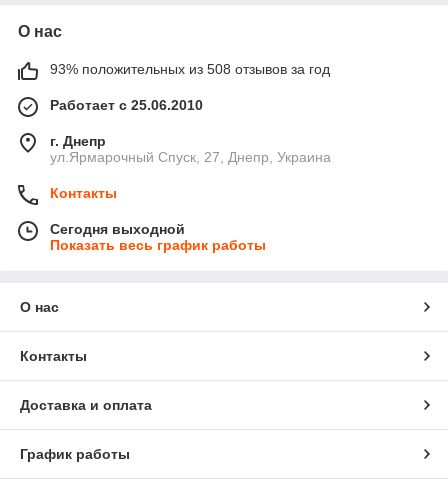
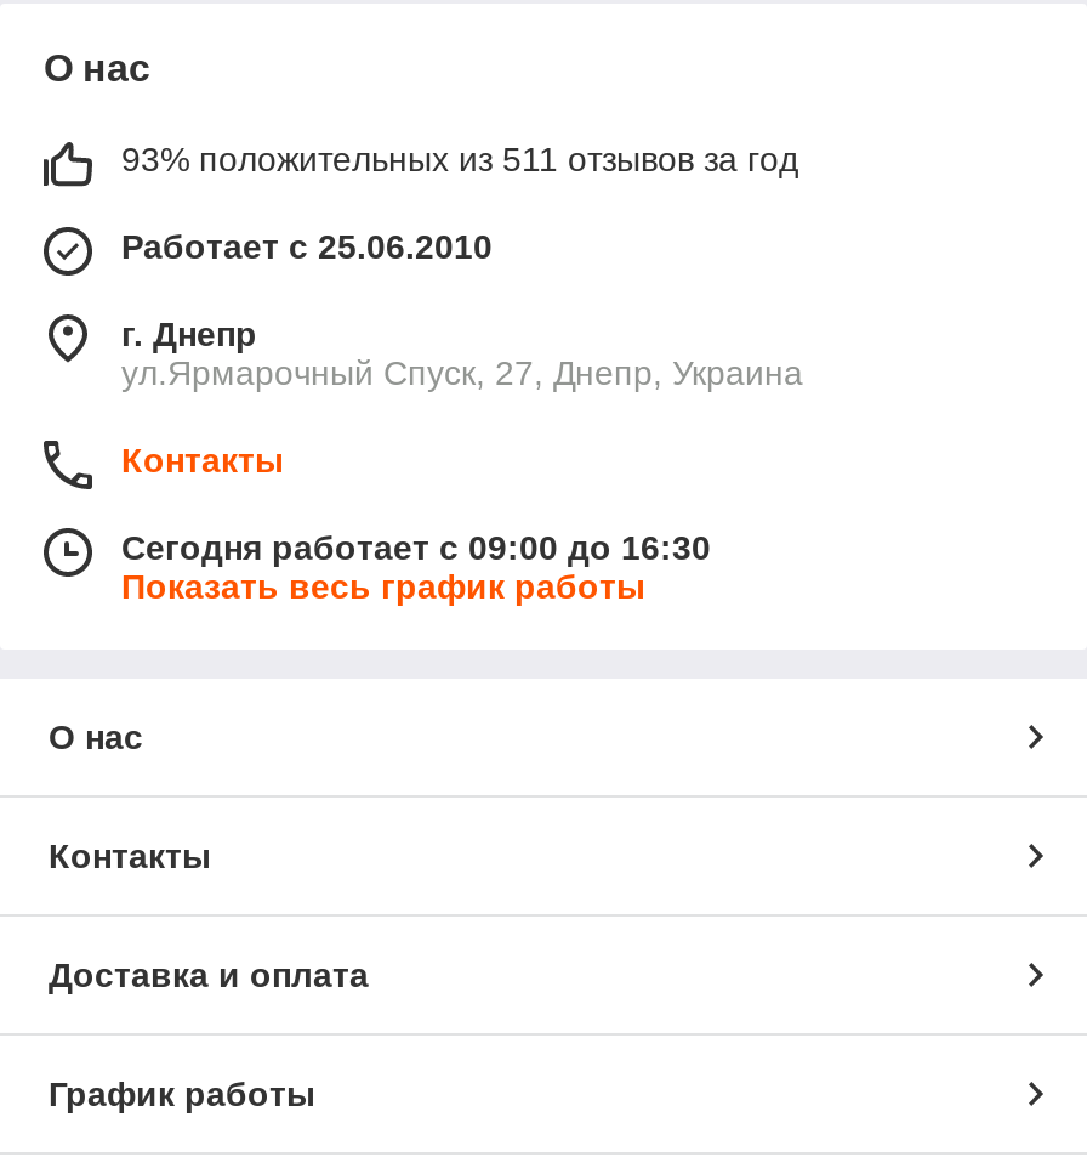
[50,61,330,77] 93% положительных из 508 отзывов за год -> [121,141,798,179] 93% положительных из 511 отзывов за год
[50,221,185,237] Сегодня выходной -> [121,529,711,568] Сегодня работает с 09:00 до 16:30

